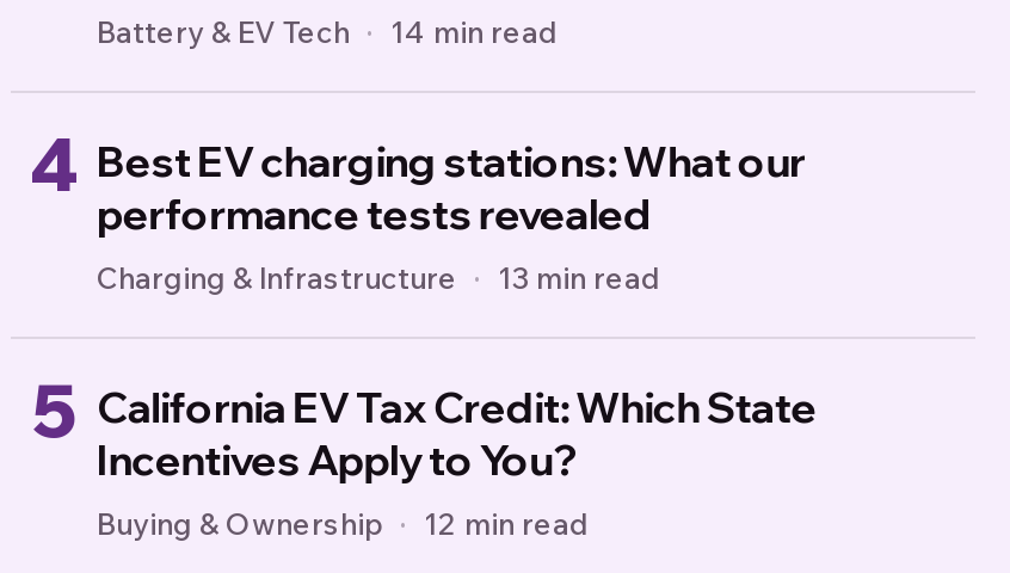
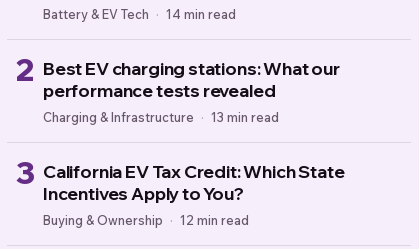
[30,119,806,210] 4 Best EV charging stations: What our -> [16,51,340,89] 2 Best EV charging stations: What our
[31,365,817,456] 5 California EV Tax Credit: Which State -> [15,154,344,192] 3 California EV Tax Credit: Which State

